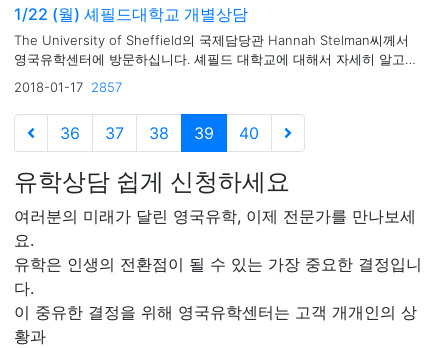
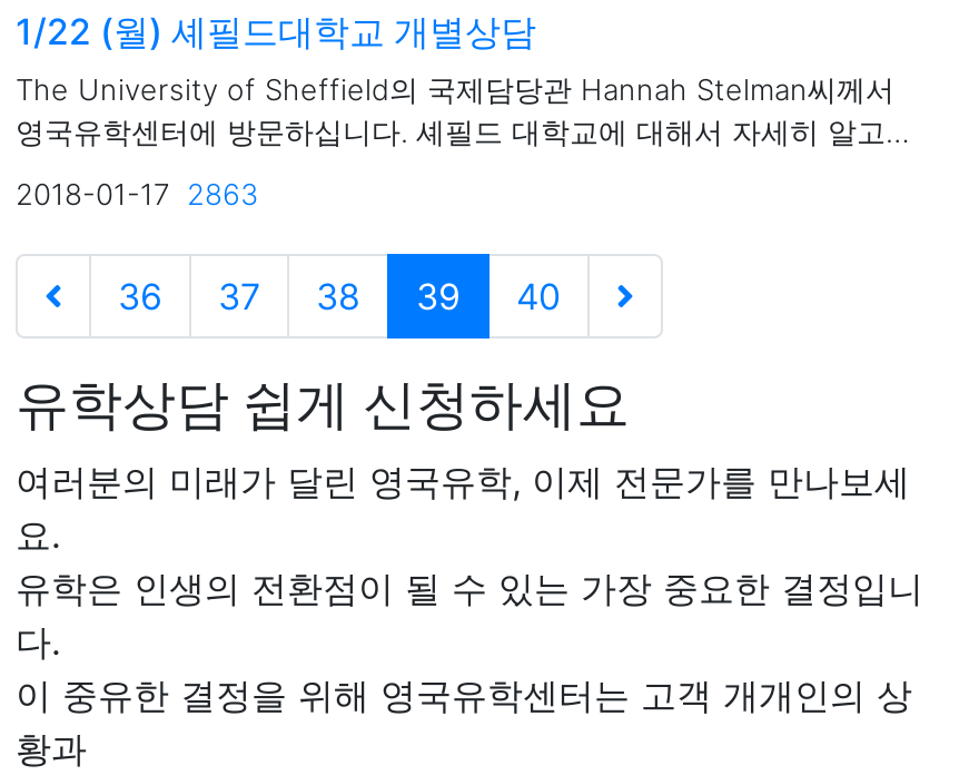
[14,79,122,95] 2018-01-17 2857 -> [16,175,258,211] 2018-01-17 2863

